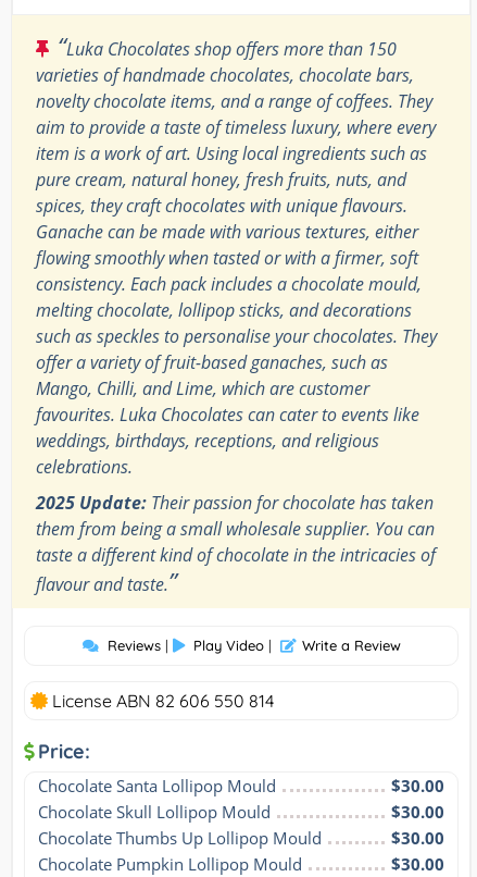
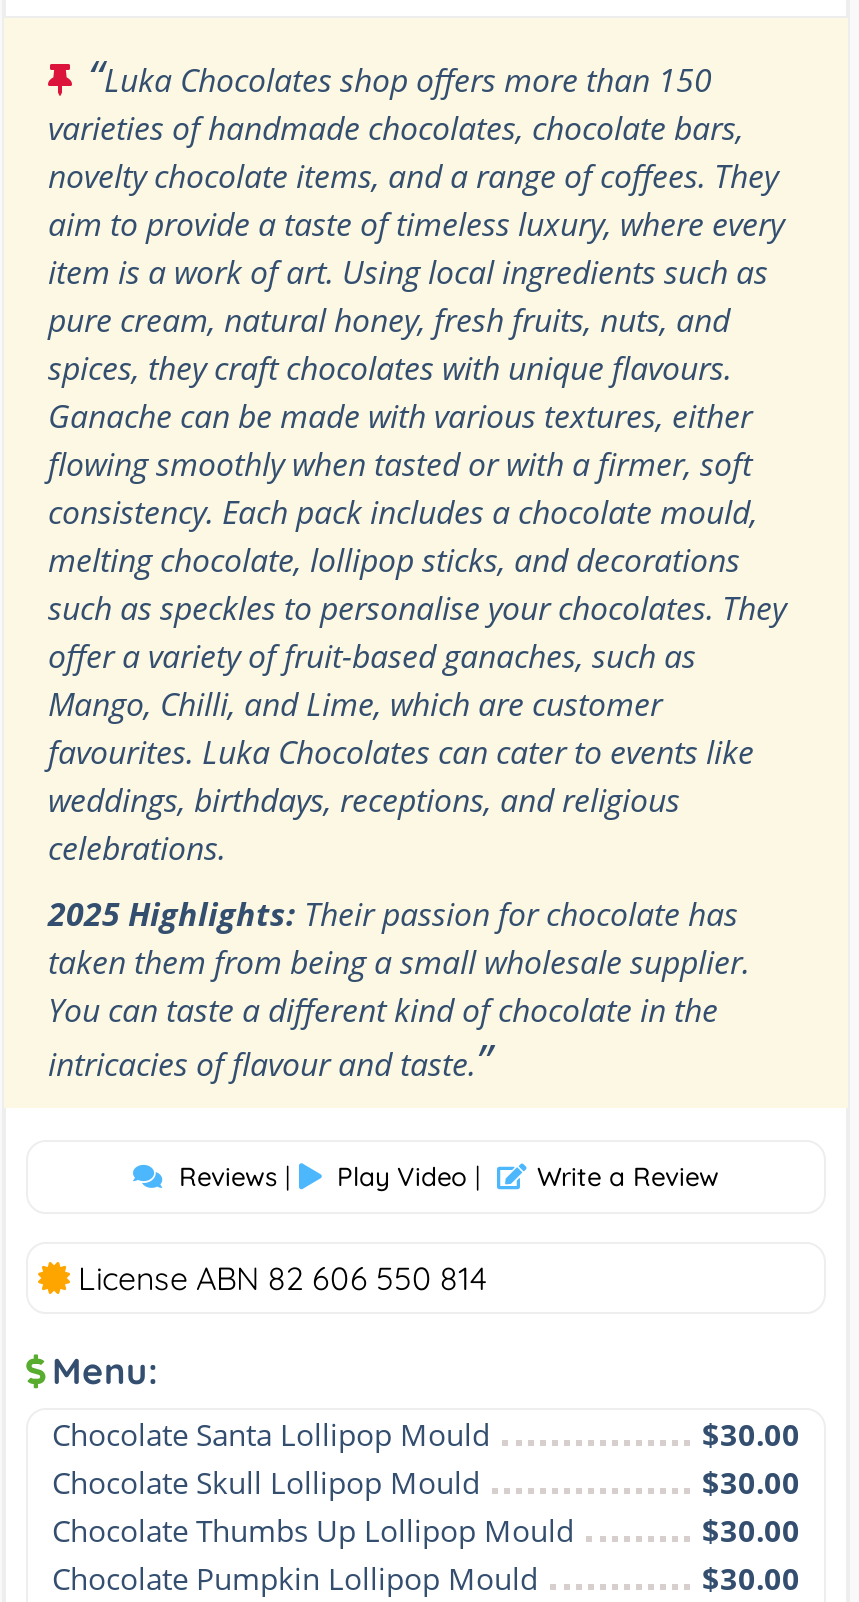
[36,491,436,598] 2025 Update: Their passion for chocolate has taken | them from being a small wholesale supplier. You can | taste a different kind of chocolate in the intricacies of | flavour and taste.” -> [48,893,750,1089] 2025 Highlights: Their passion for chocolate has | taken them from being a small wholesale supplier. | You can taste a different kind of chocolate in the | intricacies of flavour and taste.”
[38,739,90,764] Price: -> [52,1349,158,1395] Menu:

